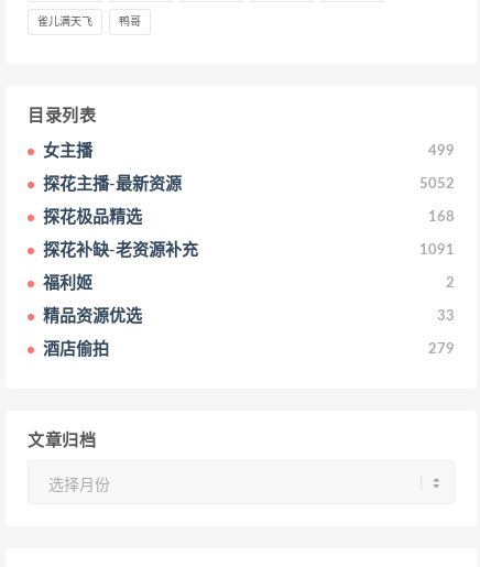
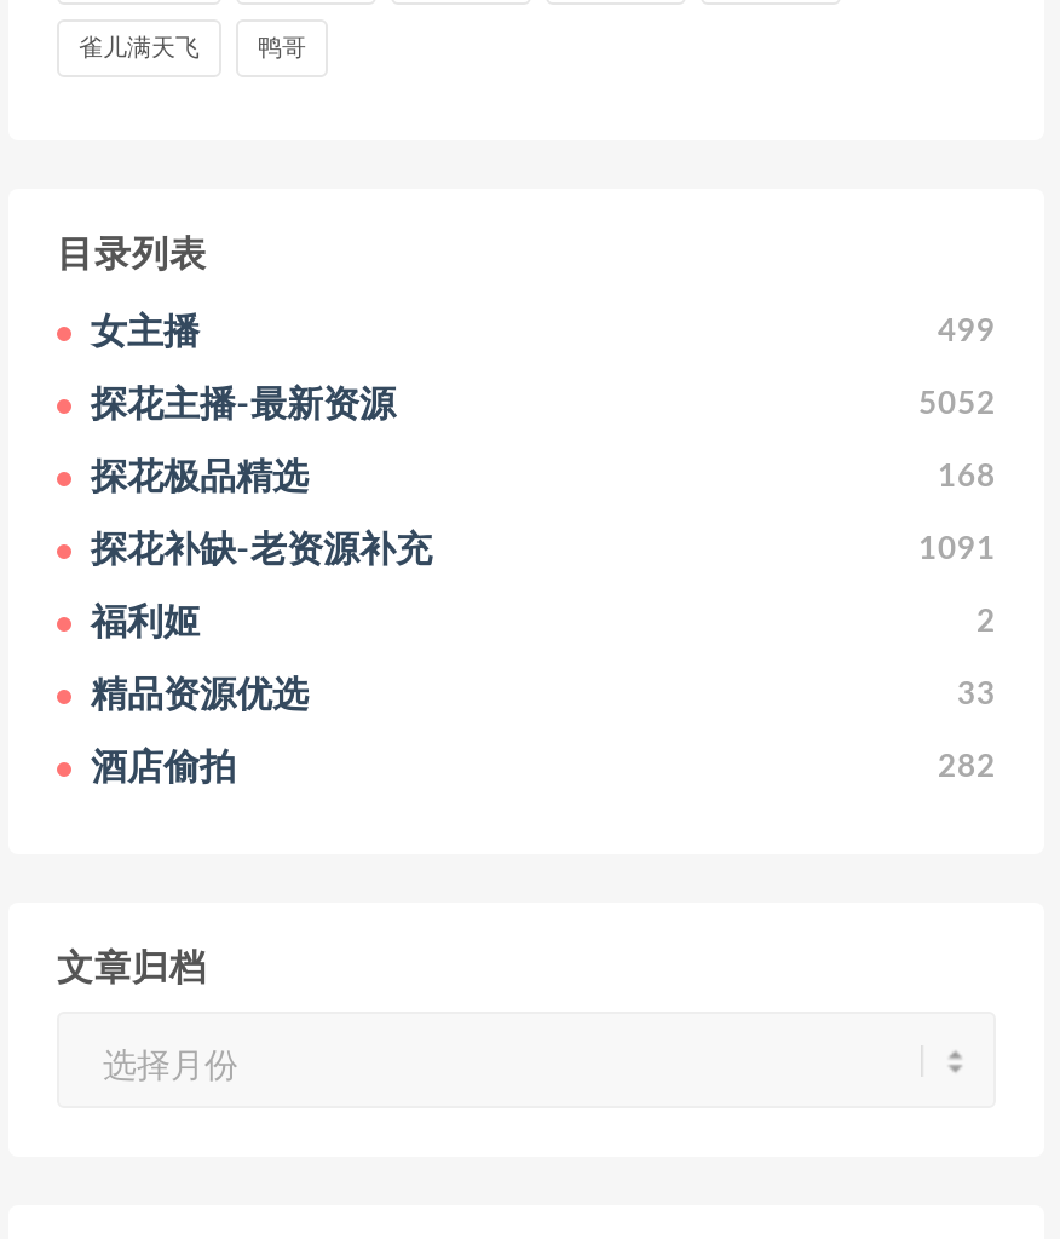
[428,342,455,356] 279 -> [938,751,996,783] 282

